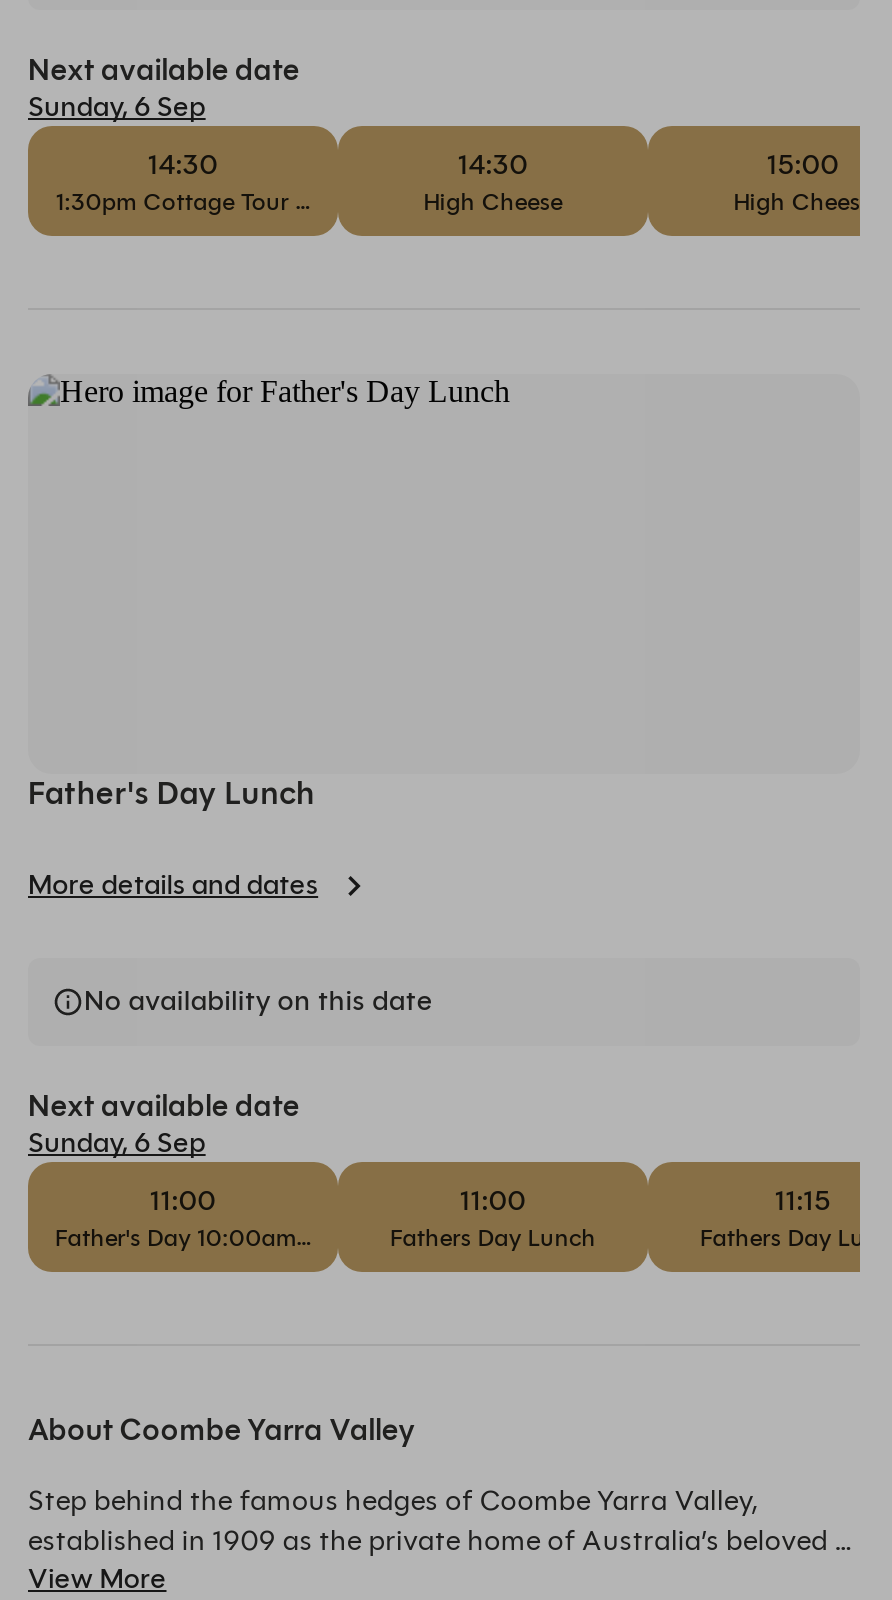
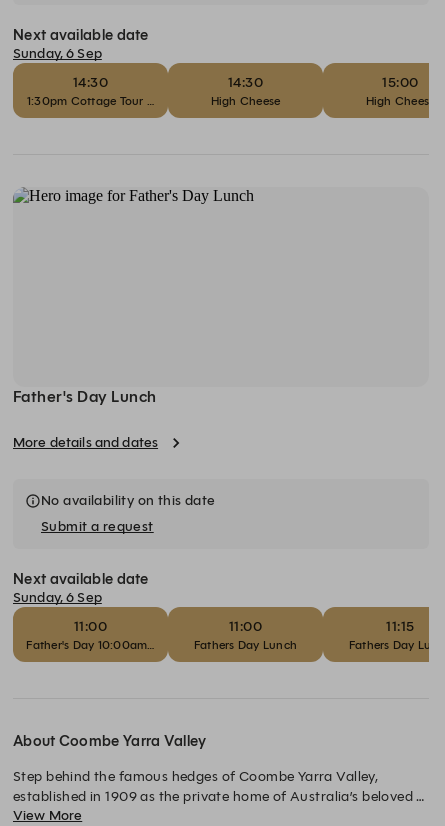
none -> [41,518,154,535] Submit a request

